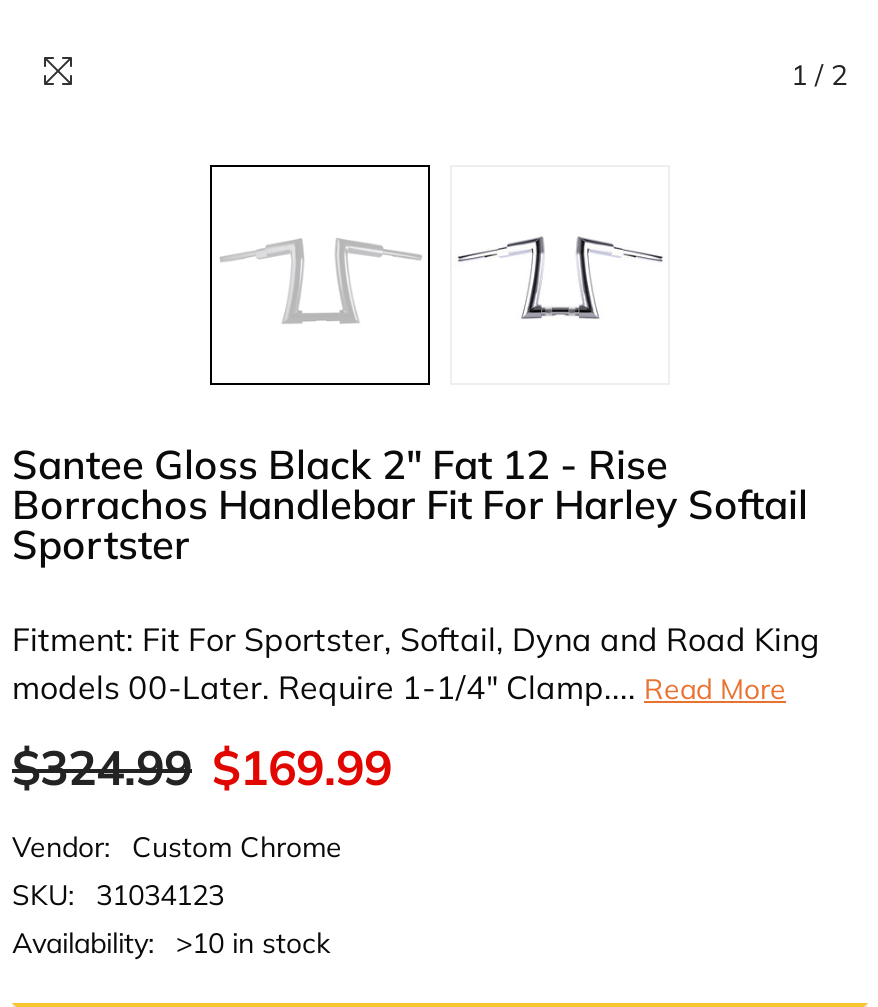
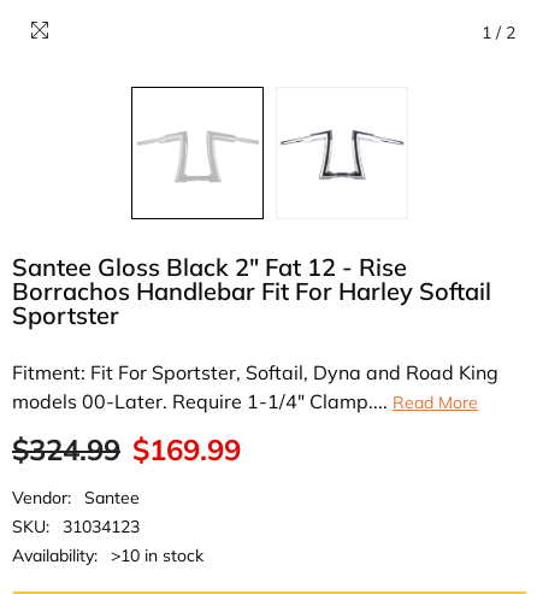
[132,829,342,865] Custom Chrome -> [84,487,140,508] Santee

